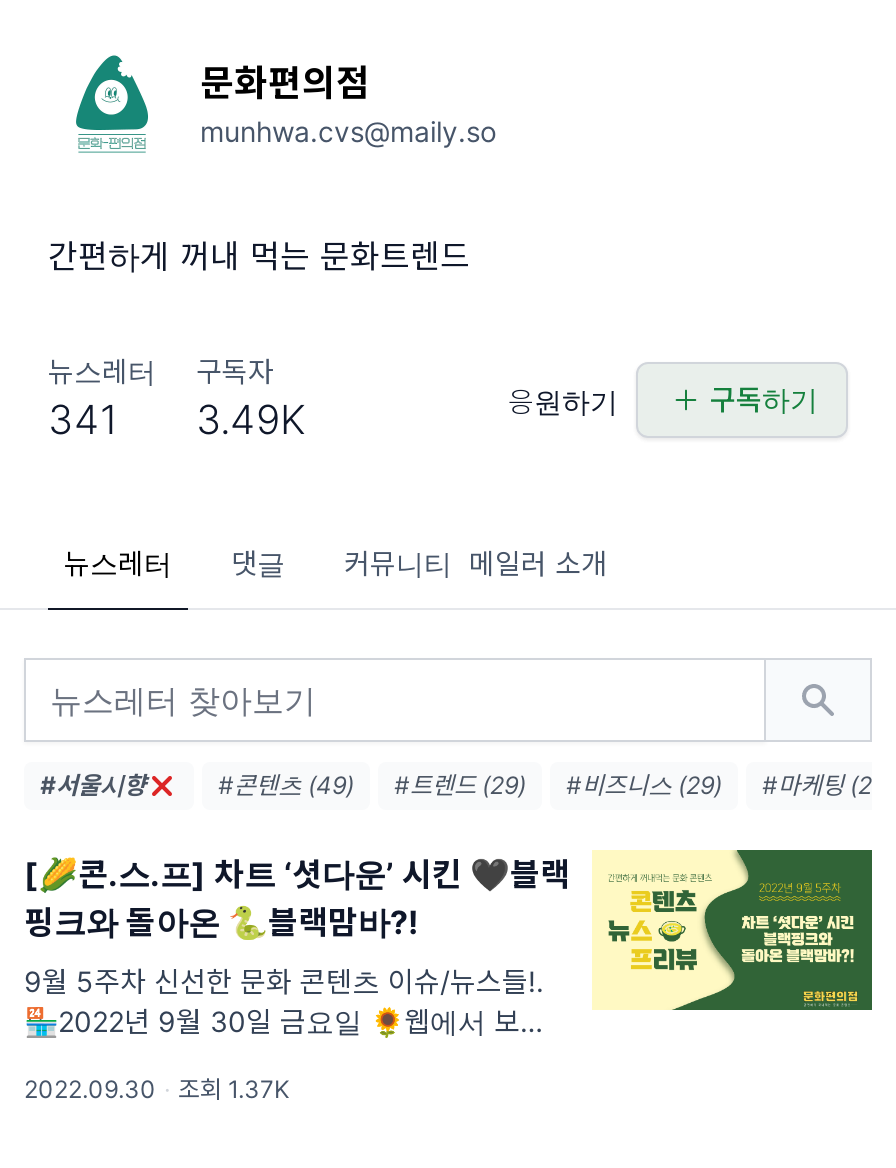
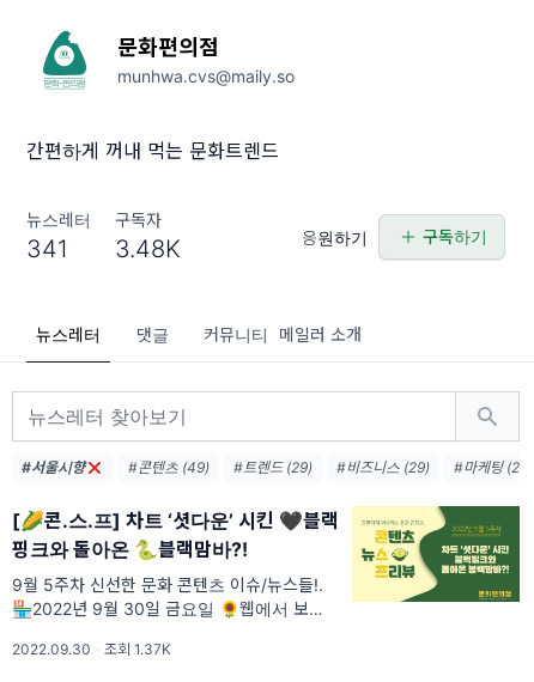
[48,396,306,444] 341 3.49K -> [26,235,181,263] 341 3.48K

